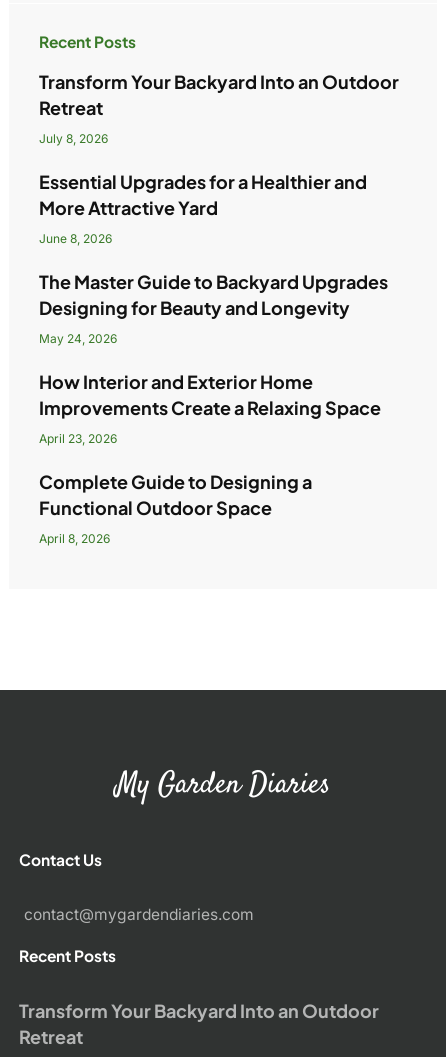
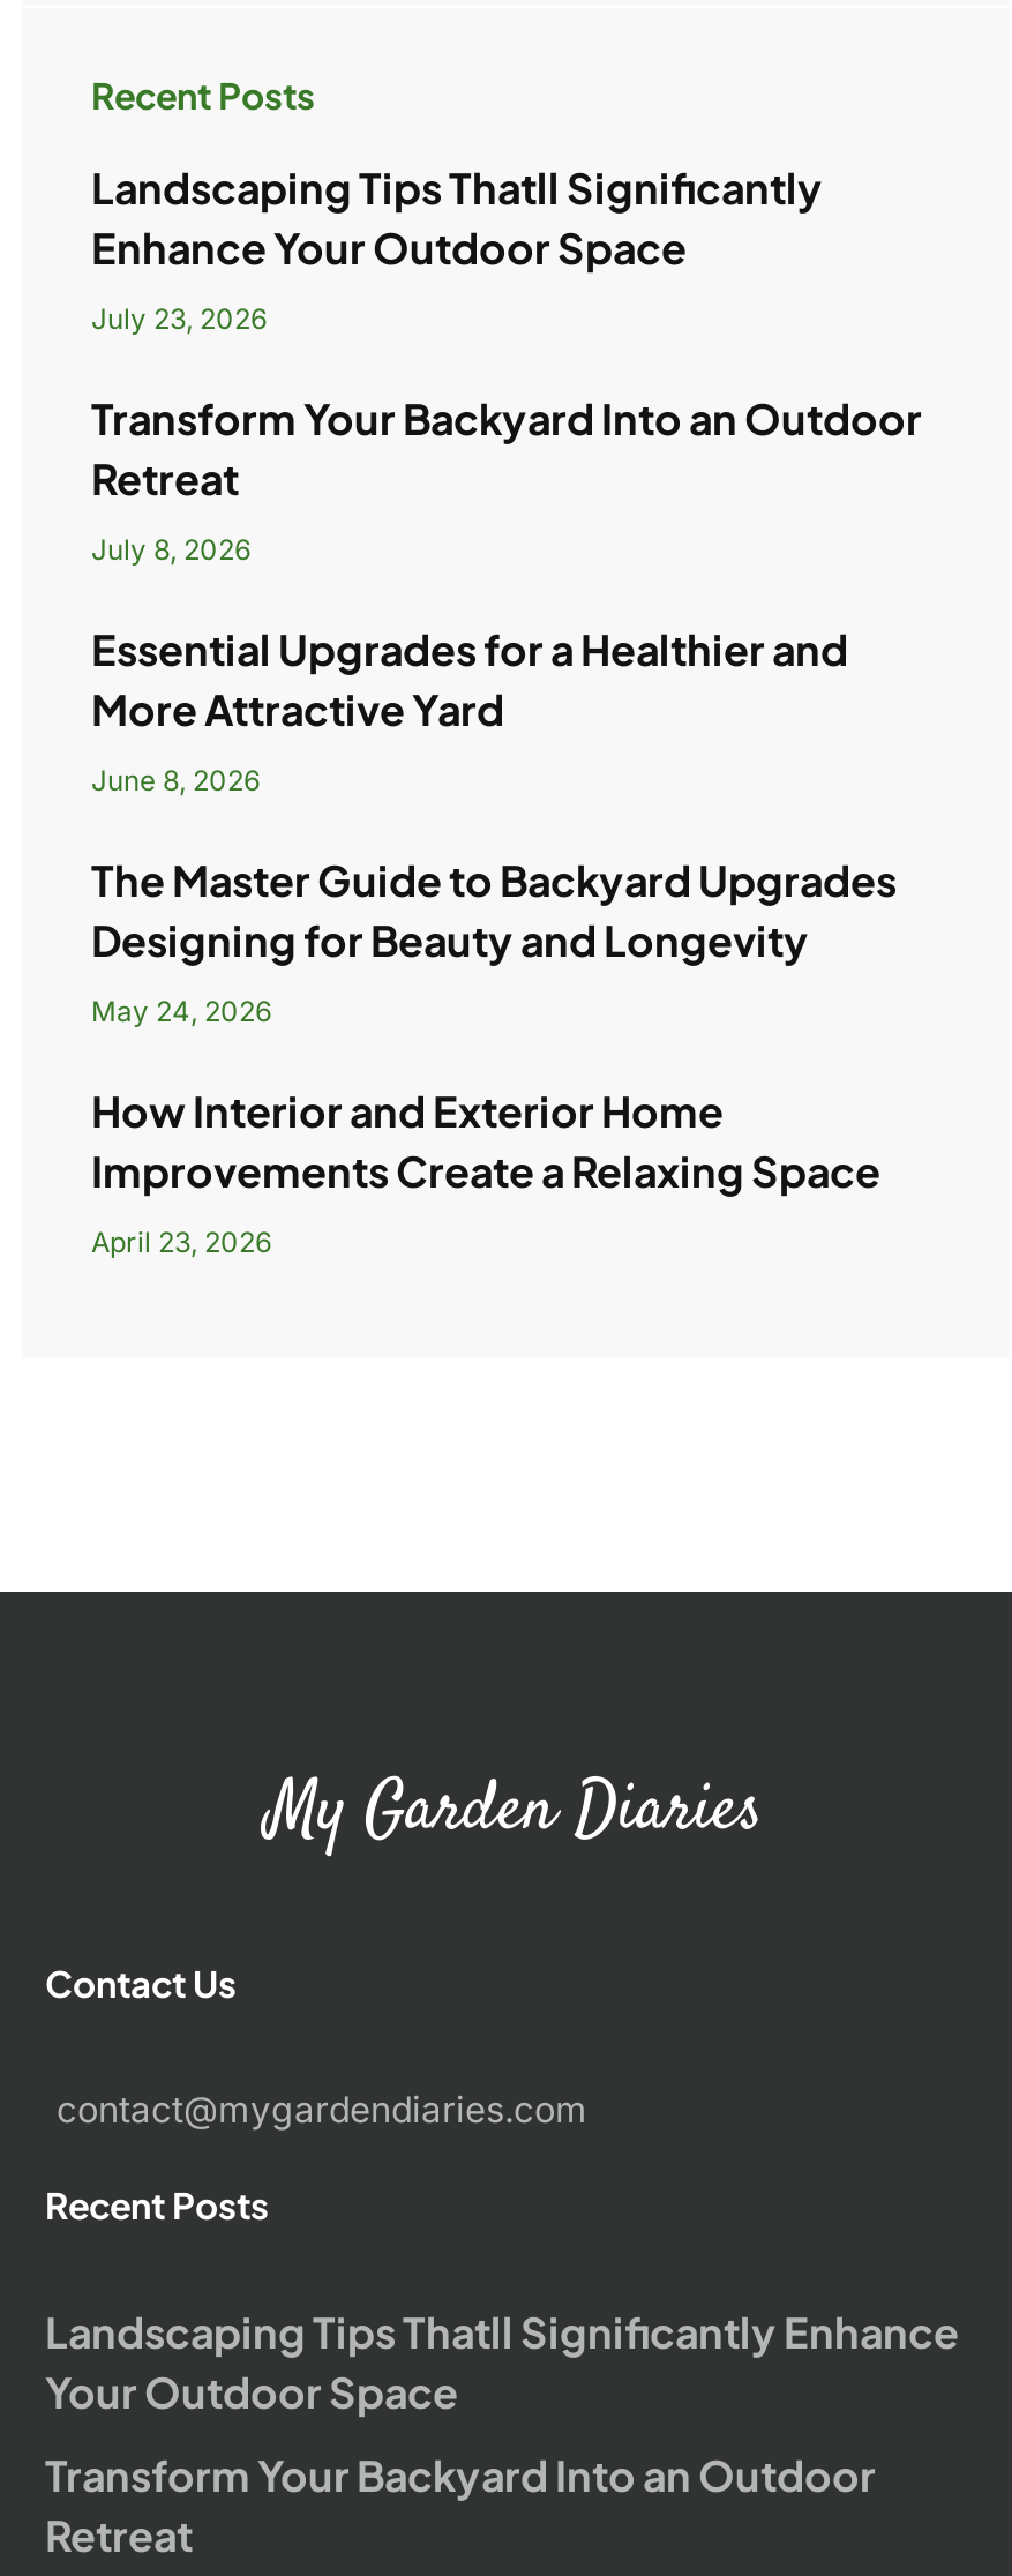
none -> [91,160,823,335] Landscaping Tips Thatll Significantly | Enhance Your Outdoor Space | July 23, 2026
moved [39,70,399,446] -> [91,391,922,1258]: Transform Your Backyard Into an Outdoor | Retreat | July 8, 2026 | ... | Improvements Create a Relaxing Space | April 23, 2026
[39,470,312,546] Complete Guide to Designing a | Functional Outdoor Space | April 8, 2026 -> none
none -> [45,2304,959,2417] Landscaping Tips Thatll Significantly Enhance | Your Outdoor Space

